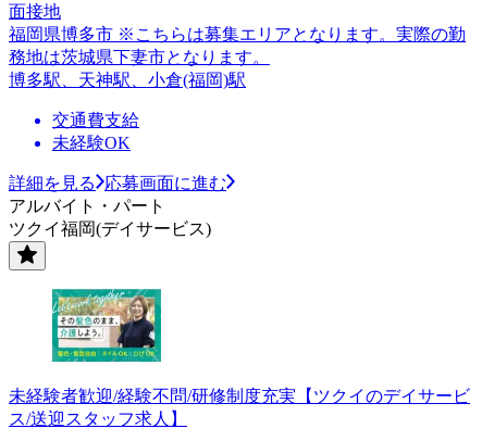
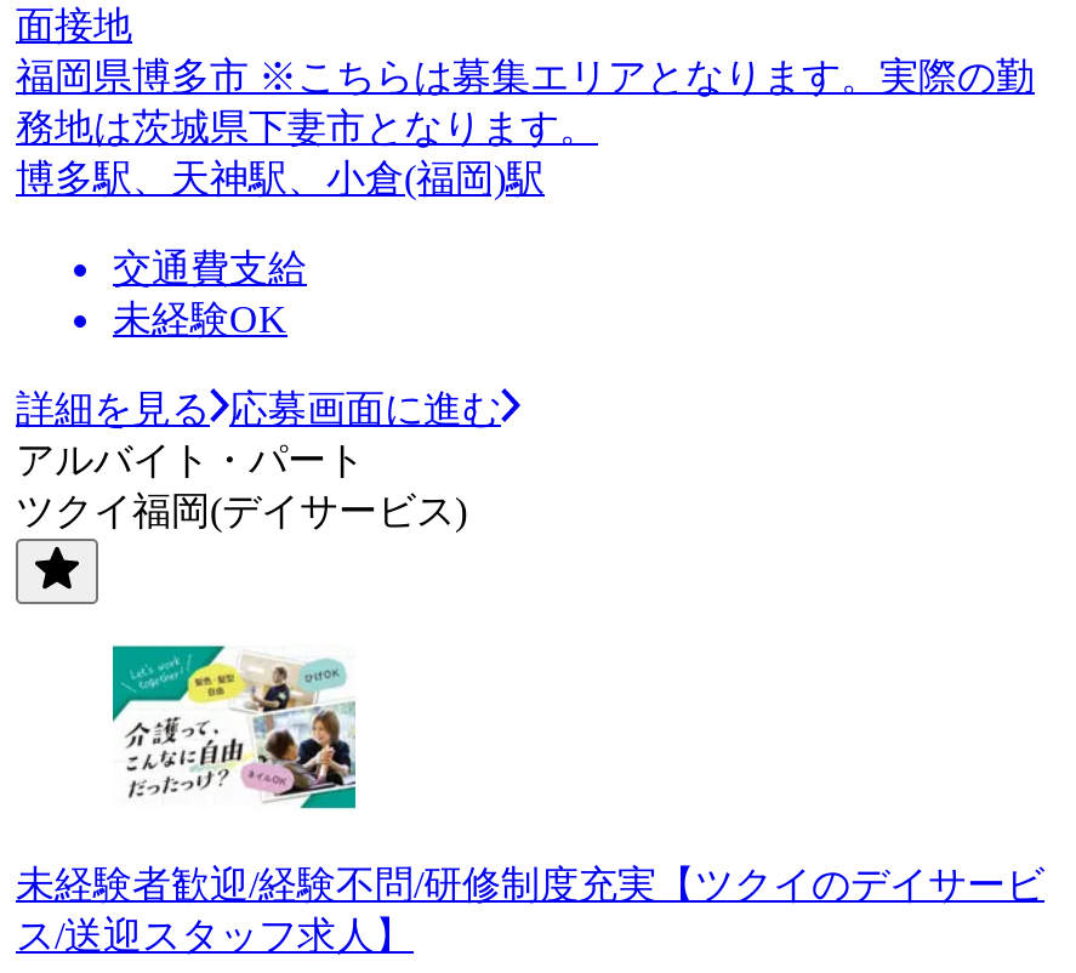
[51,288,162,363] [image] -> [110,643,358,808] [image]

